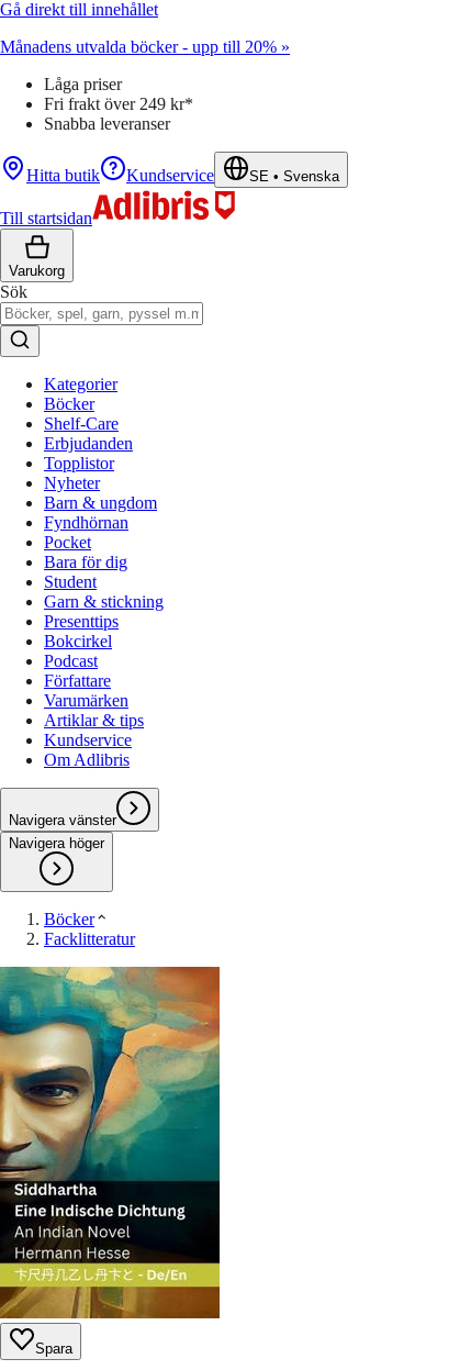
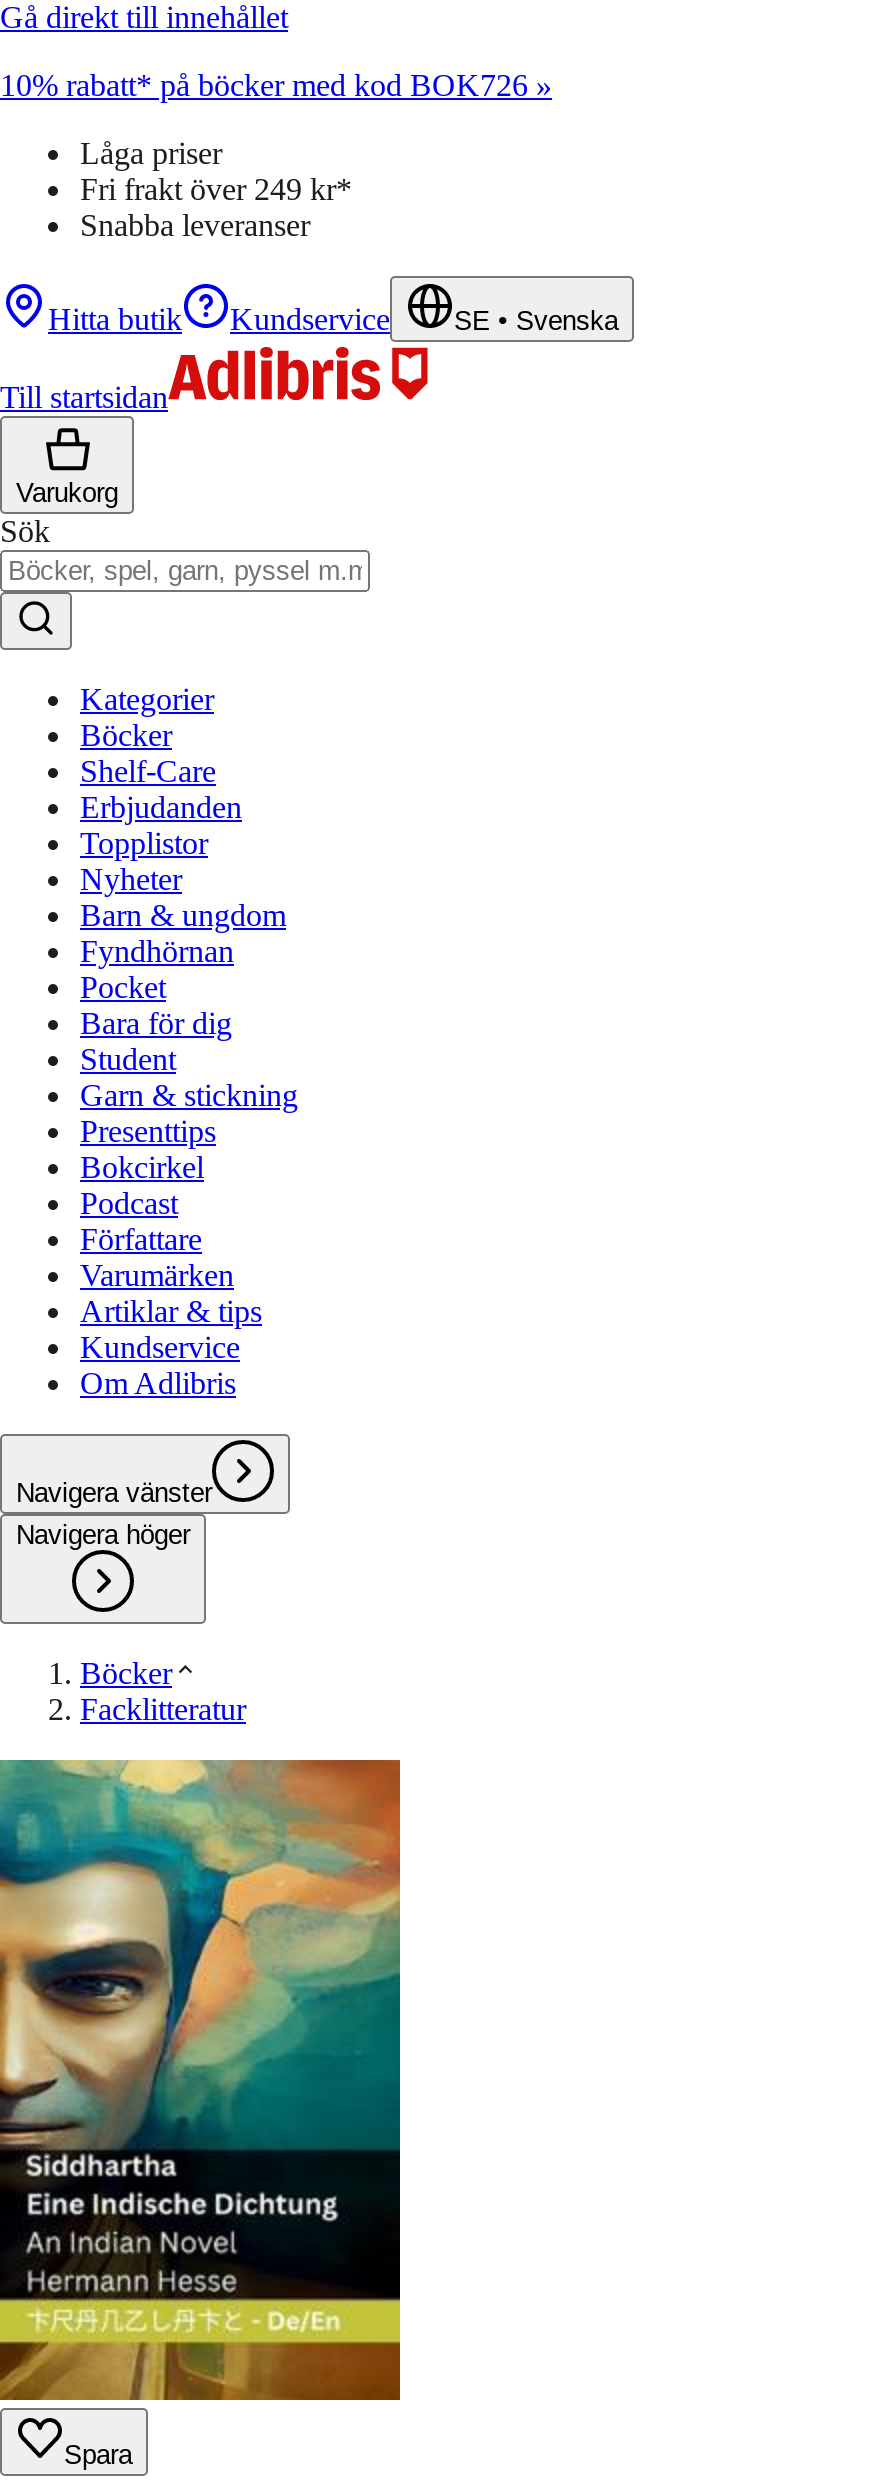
[0,37,290,56] Månadens utvalda böcker - upp till 20% » -> [0,68,552,102] 10% rabatt* på böcker med kod BOK726 »

